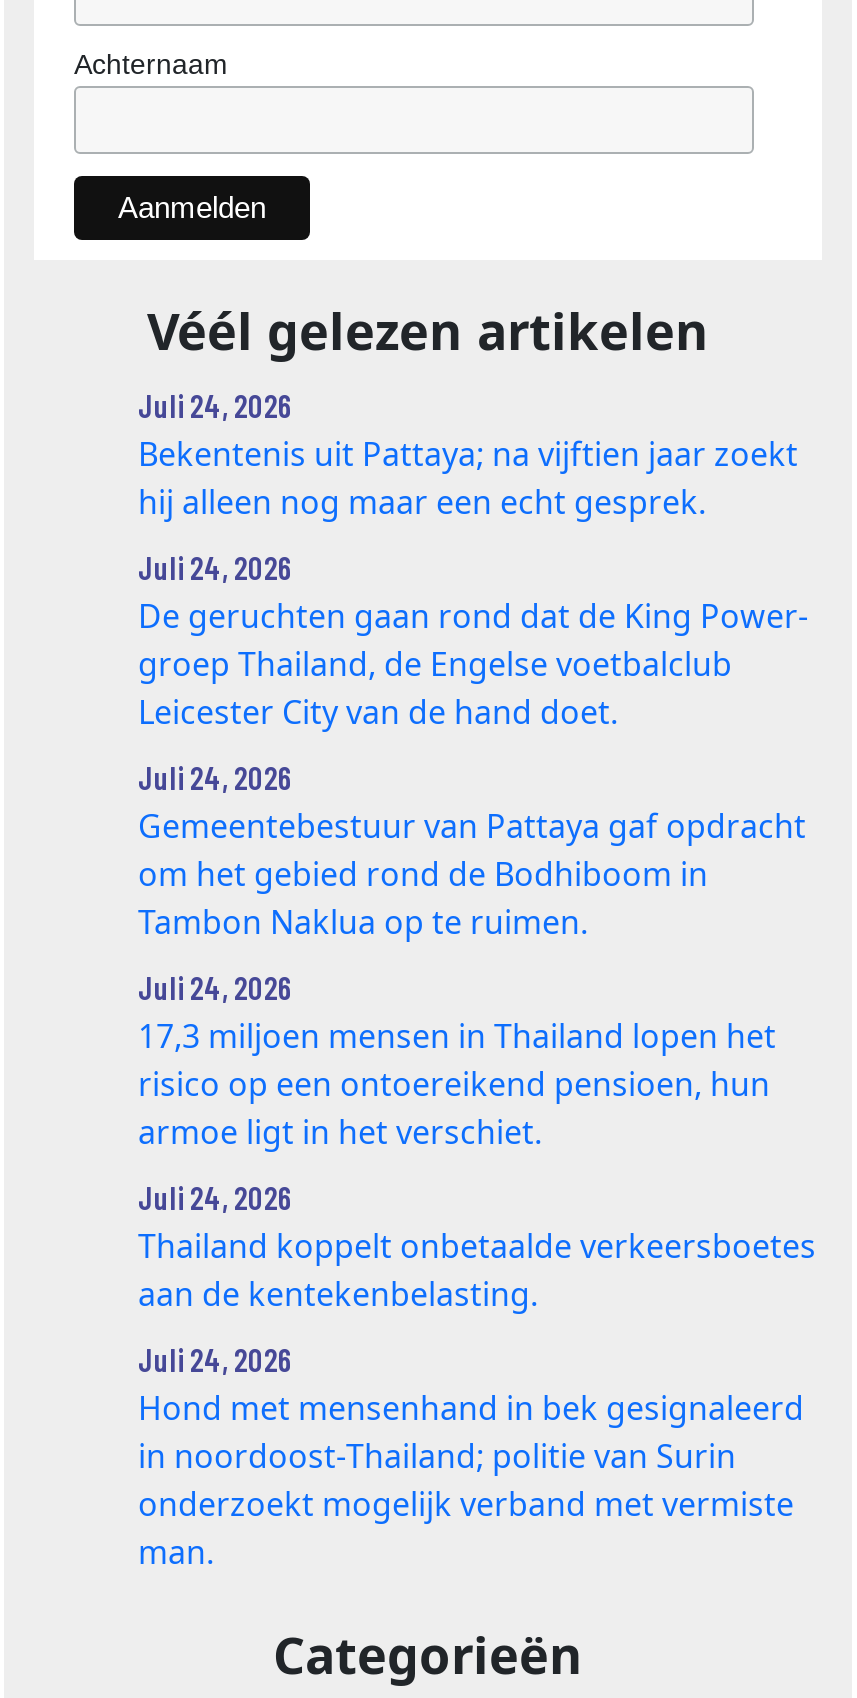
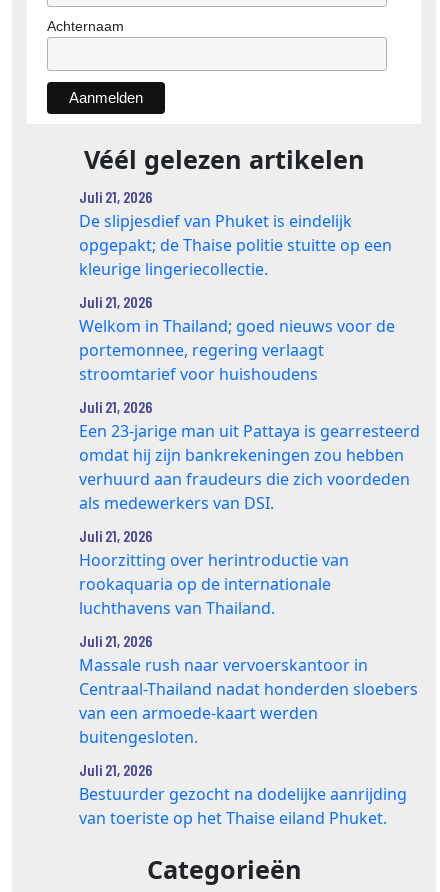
[138,385,798,523] Juli 24, 2026 | Bekentenis uit Pattaya; na vijftien jaar zoekt | hij alleen nog maar een echt gesprek. -> [79,187,392,280] Juli 21, 2026 | De slipjesdief van Phuket is eindelijk | opgepakt; de Thaise politie stuitte op een | kleurige lingeriecollectie.
[138,547,808,733] Juli 24, 2026 | De geruchten gaan rond dat de King Power- | groep Thailand, de Engelse voetbalclub | Leicester City van de hand doet. -> [79,292,395,385] Juli 21, 2026 | Welkom in Thailand; goed nieuws voor de | portemonnee, regering verlaagt | stroomtarief voor huishoudens
[138,757,806,943] Juli 24, 2026 | Gemeentebestuur van Pattaya gaf opdracht | om het gebied rond de Bodhiboom in | Tambon Naklua op te ruimen. -> [79,397,420,514] Juli 21, 2026 | Een 23-jarige man uit Pattaya is gearresteerd | omdat hij zijn bankrekeningen zou hebben | verhuurd aan fraudeurs die zich voordeden | als medewerkers van DSI.
[138,967,776,1153] Juli 24, 2026 | 17,3 miljoen mensen in Thailand lopen het | risico op een ontoereikend pensioen, hun | armoe ligt in het verschiet. -> [79,526,349,619] Juli 21, 2026 | Hoorzitting over herintroductie van | rookaquaria op de internationale | luchthavens van Thailand.
[138,1177,816,1315] Juli 24, 2026 | Thailand koppelt onbetaalde verkeersboetes | aan de kentekenbelasting. -> [79,631,418,748] Juli 21, 2026 | Massale rush naar vervoerskantoor in | Centraal-Thailand nadat honderden sloebers | van een armoede-kaart werden | buitengesloten.
[138,1339,804,1573] Juli 24, 2026 | Hond met mensenhand in bek gesignaleerd | in noordoost‑Thailand; politie van Surin | onderzoekt mogelijk verband met vermiste | man. -> [79,760,407,829] Juli 21, 2026 | Bestuurder gezocht na dodelijke aanrijding | van toeriste op het Thaise eiland Phuket.

